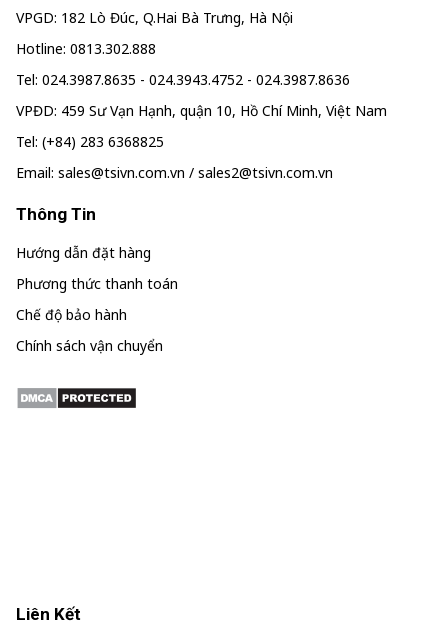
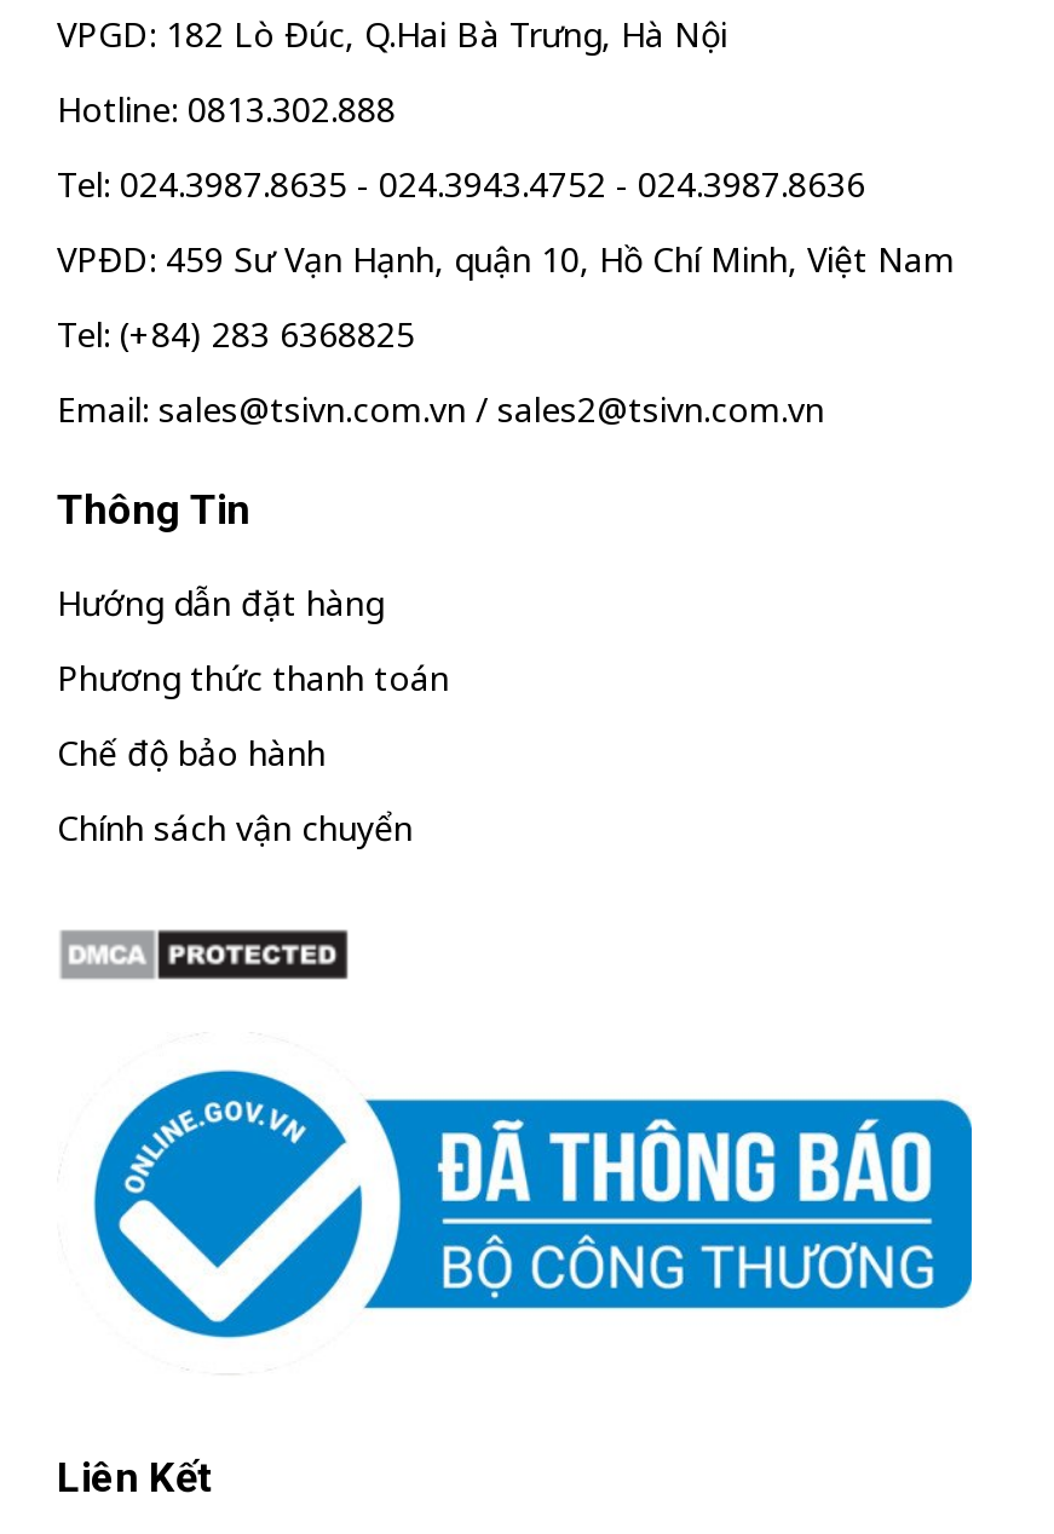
none -> [91,1068,974,1342] [image]

